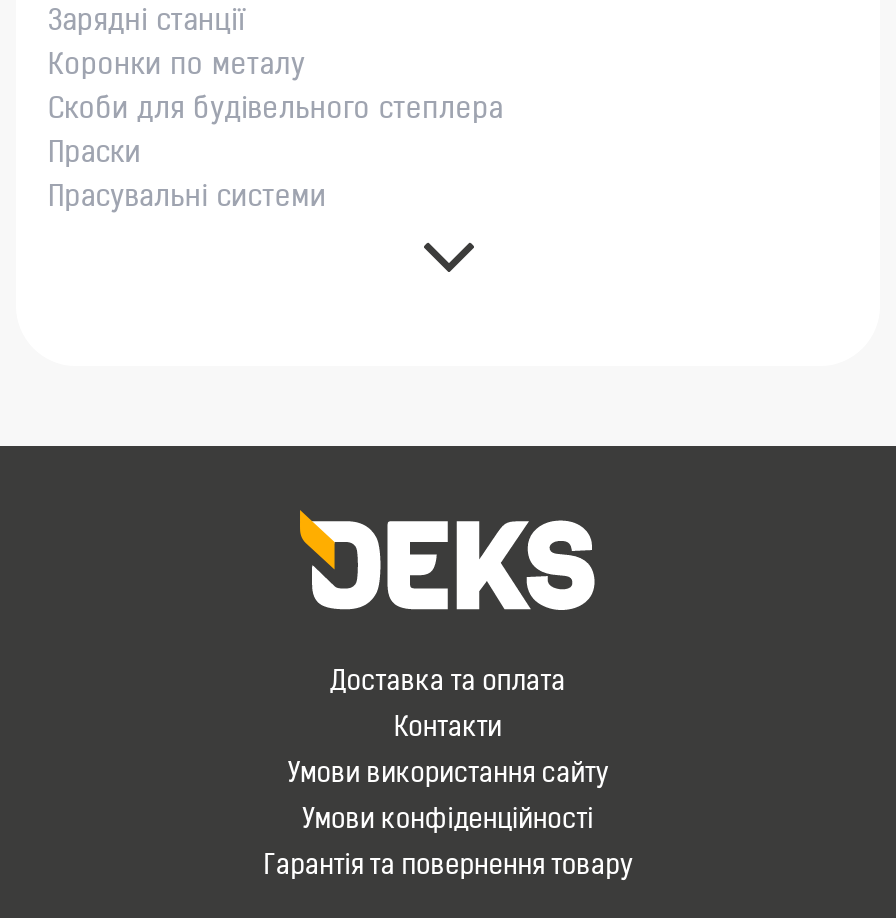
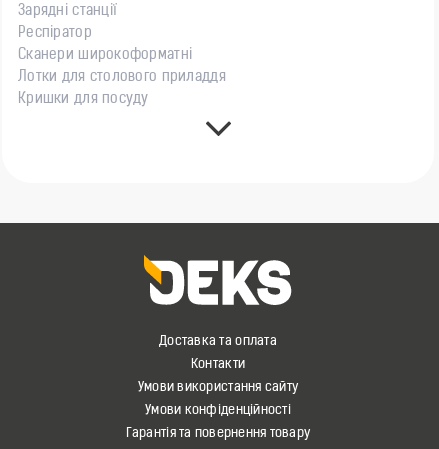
[48,53,306,83] Коронки по металу -> [18,26,92,41] Респіратор
[48,97,503,127] Скоби для будівельного степлера -> [18,48,192,63] Сканери широкоформатні
[48,141,141,171] Праски -> [18,70,226,85] Лотки для столового приладдя
[48,185,327,215] Прасувальні системи -> [18,92,149,107] Кришки для посуду

